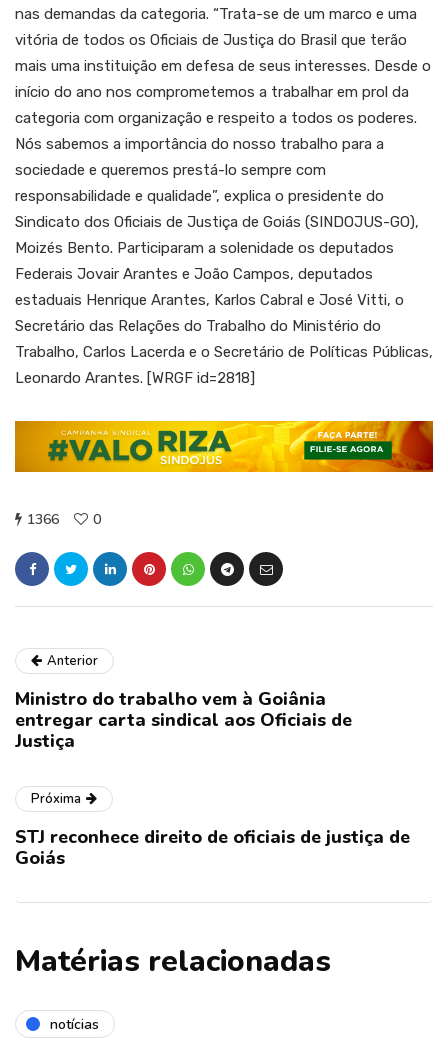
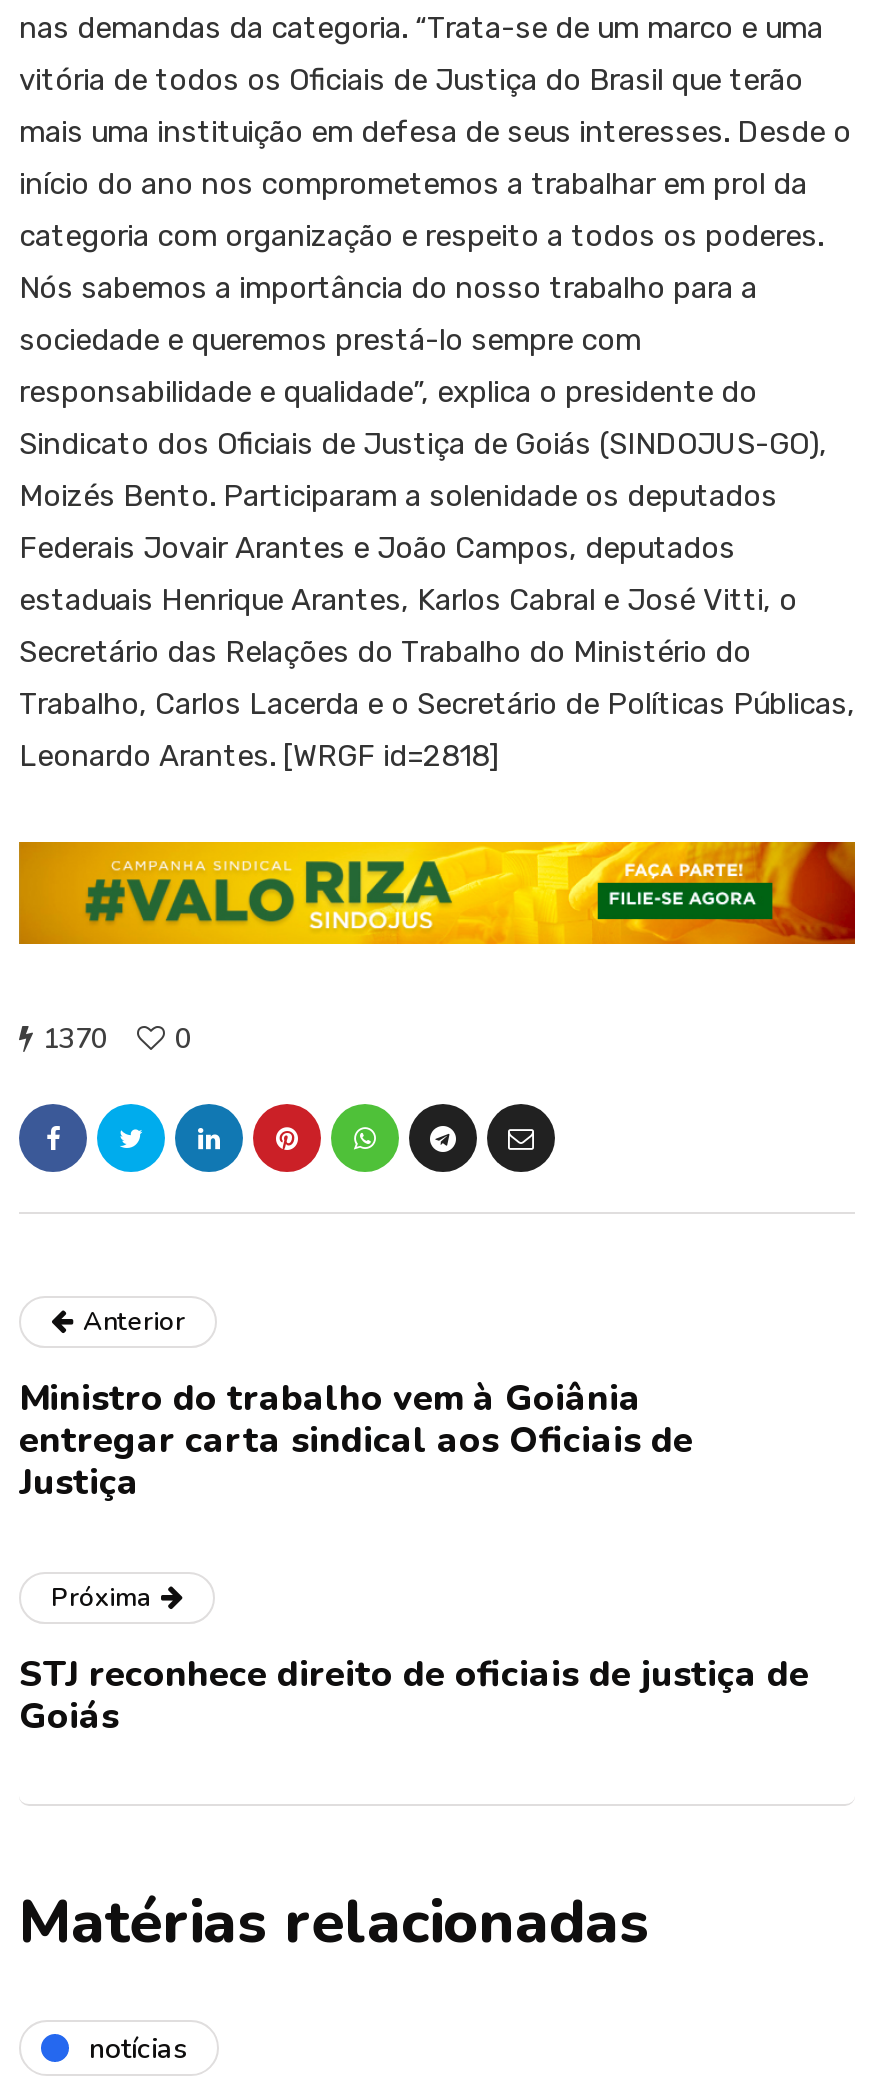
[27,510,101,529] 1366 0 -> [43,1021,191,1059] 1370 0

